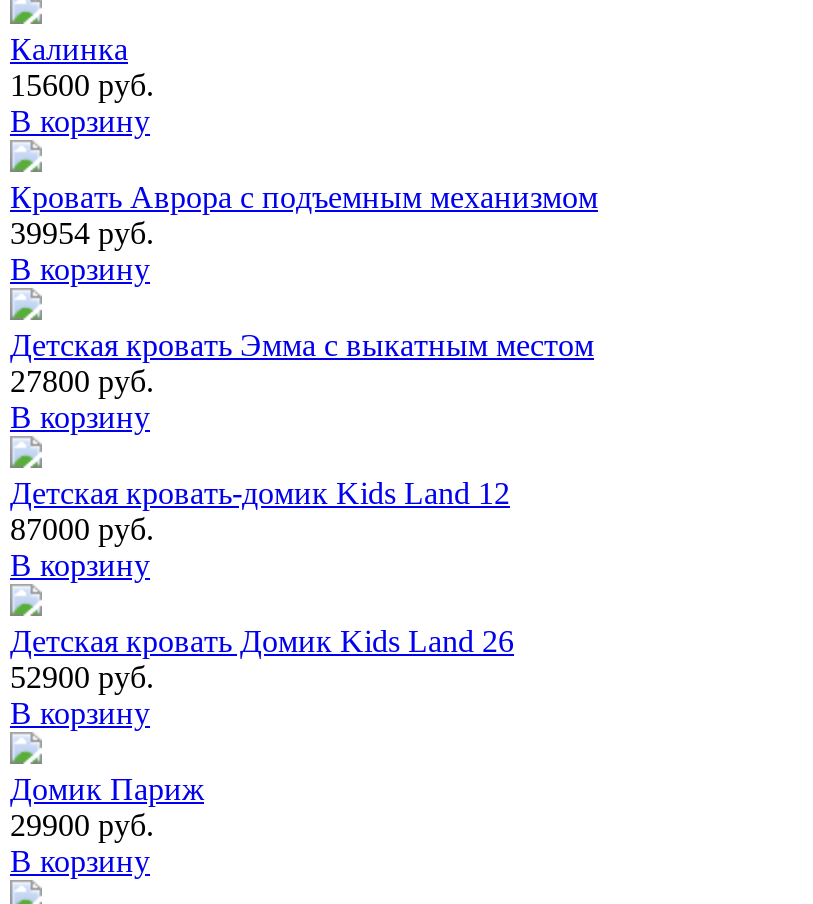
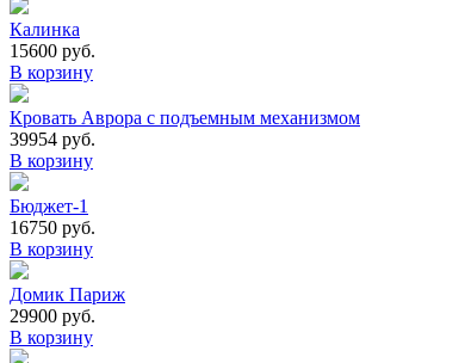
[10,329,594,695] Детская кровать Эмма с выкатным местом | 27800 руб. | В корзину | Детская кровать-домик Kids Land 12 | 87000 руб. | В корзину | Детская кровать Домик Kids Land 26 | 52900 руб. -> [10,196,95,238] Бюджет-1 | 16750 руб.

